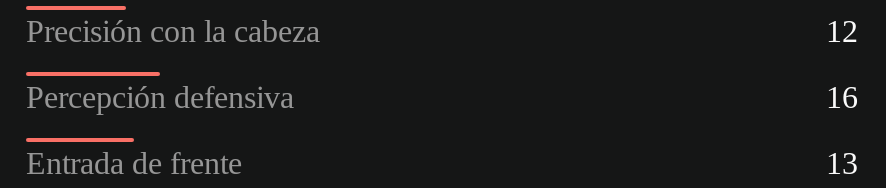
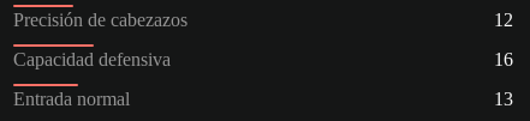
[26,14,320,48] Precisión con la cabeza -> [13,9,187,30] Precisión de cabezazos
[26,80,294,114] Percepción defensiva -> [13,49,171,69] Capacidad defensiva
[26,146,242,180] Entrada de frente -> [13,88,130,109] Entrada normal

